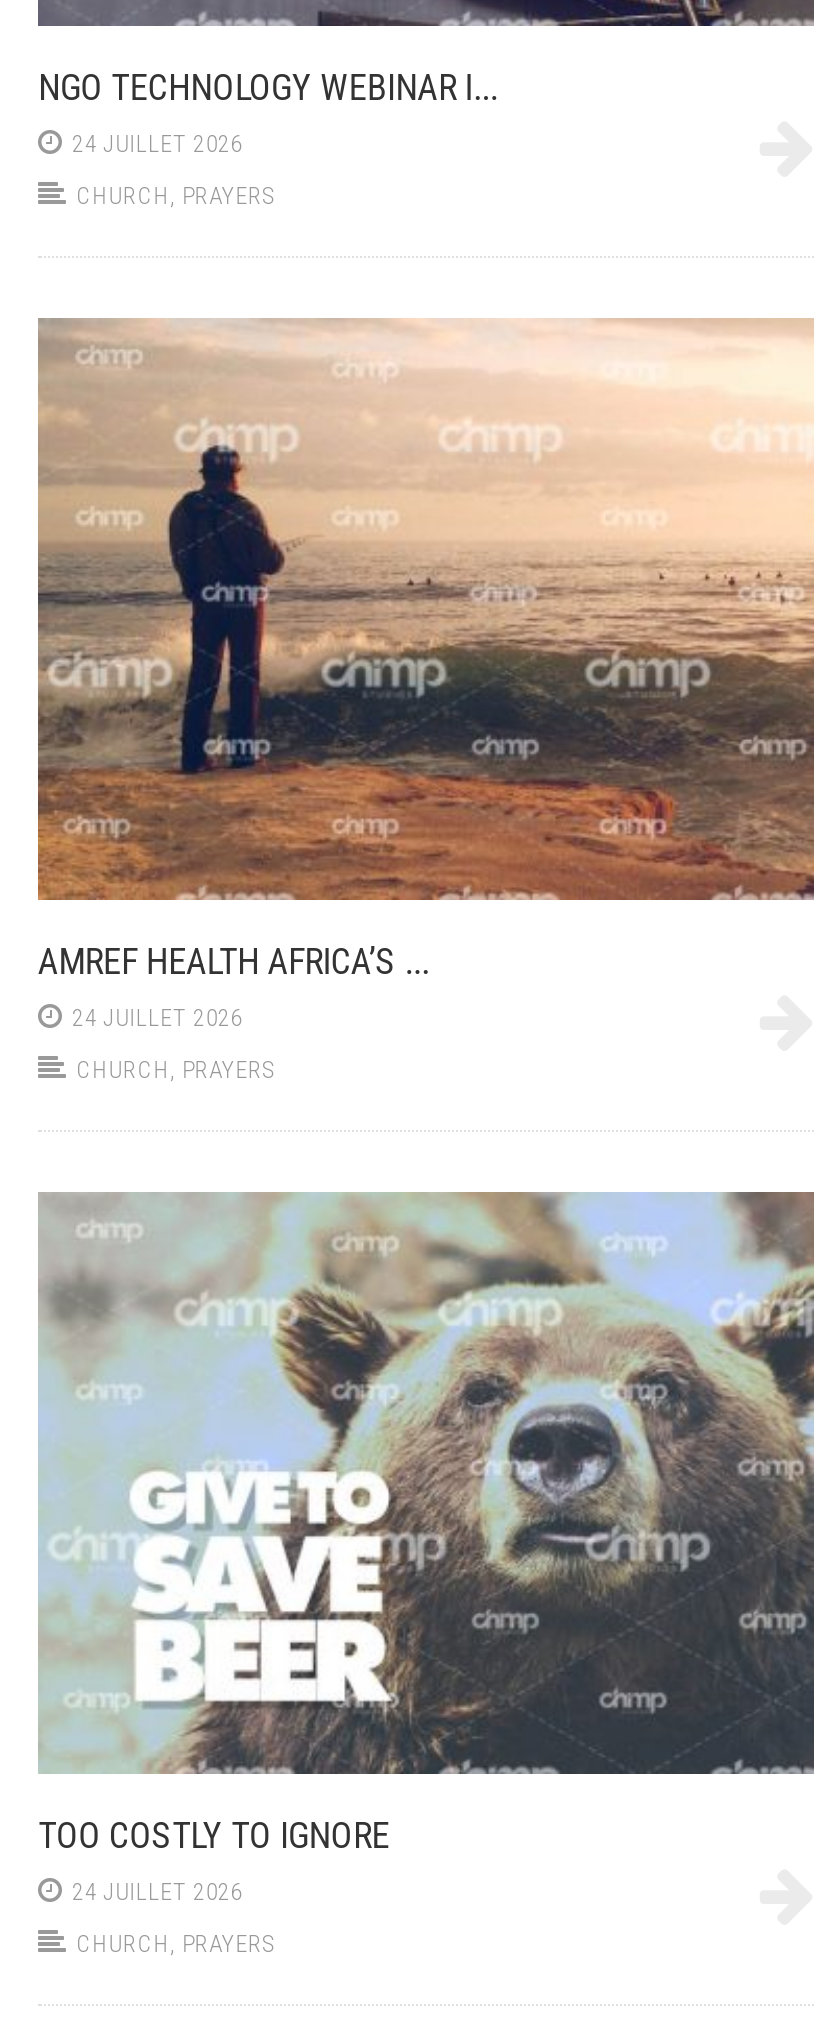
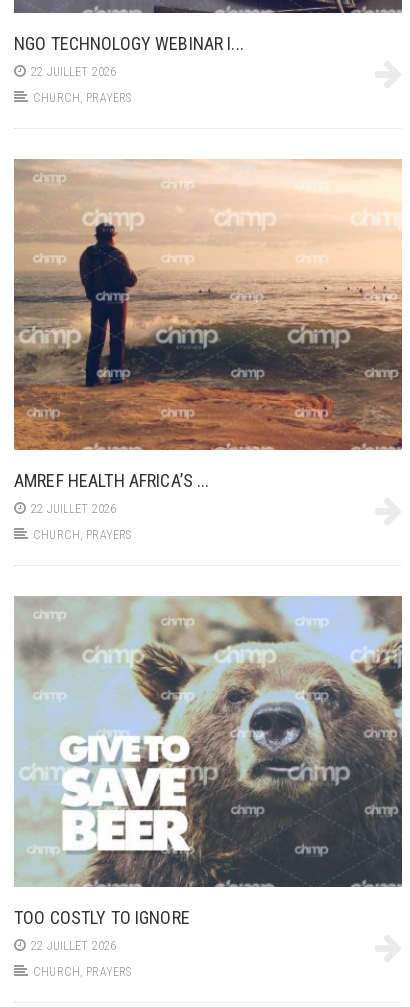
[72,130,242,158] 24 JUILLET 2026 -> [31,65,116,79] 22 JUILLET 2026
[72,1004,242,1032] 24 JUILLET 2026 -> [31,502,116,516] 22 JUILLET 2026
[72,1878,242,1906] 24 JUILLET 2026 -> [31,939,116,953] 22 JUILLET 2026

